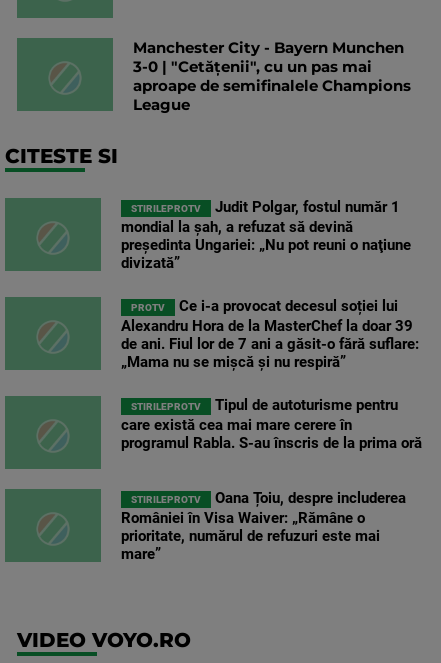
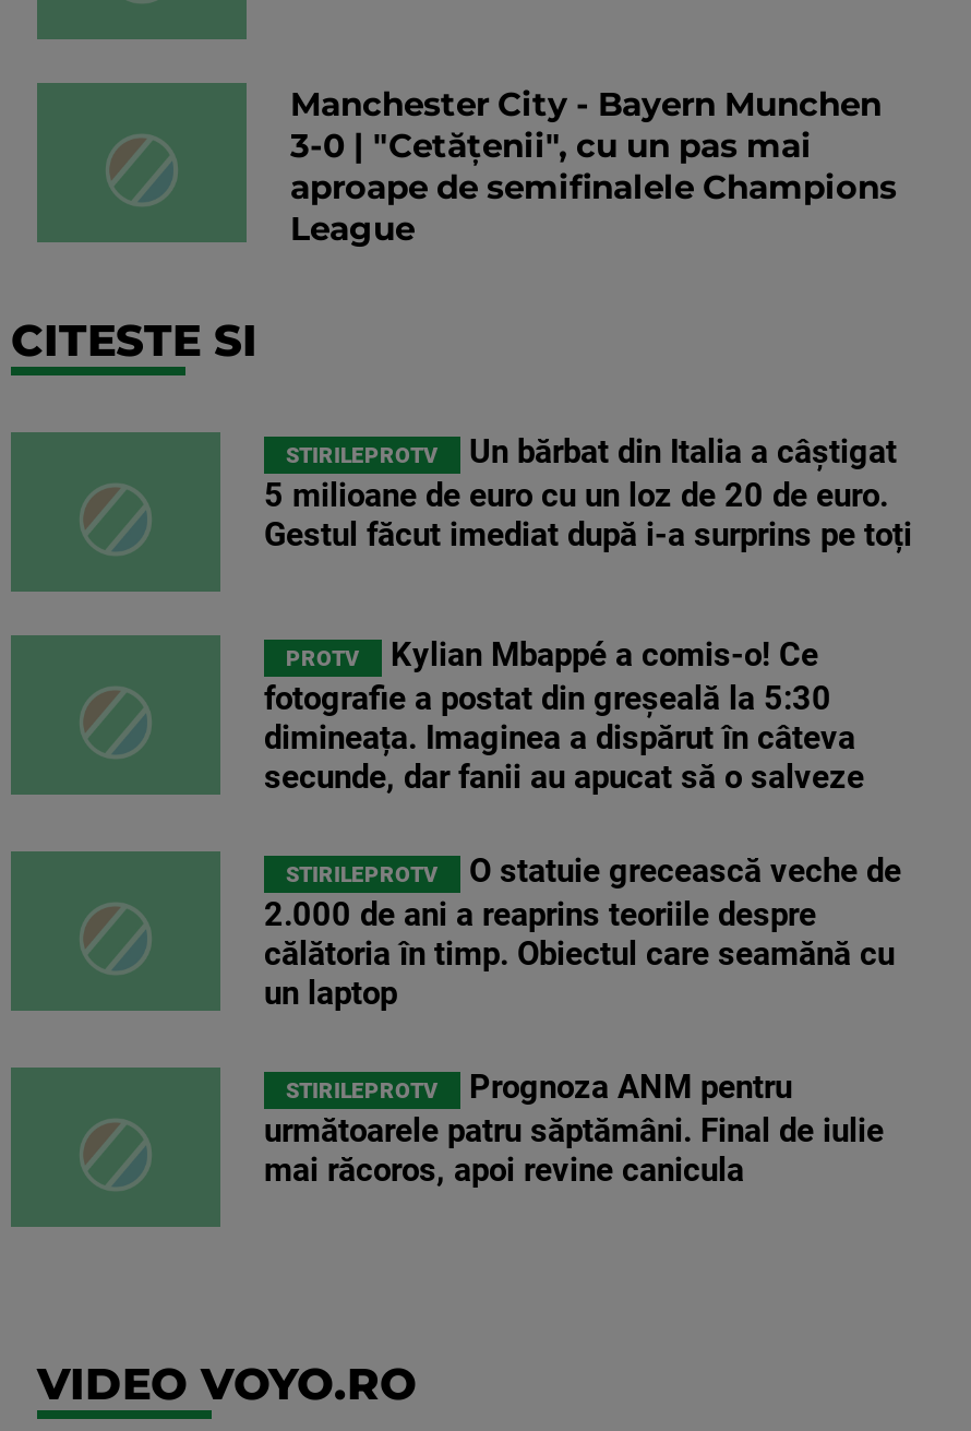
[121,198,411,272] Judit Polgar, fostul număr 1 | mondial la şah, a refuzat să devină | preşedinta Ungariei: „Nu pot reuni o naţiune | divizată” -> [264,432,912,554] Un bărbat din Italia a câștigat | 5 milioane de euro cu un loz de 20 de euro. | Gestul făcut imediat după i-a surprins pe toți
[121,297,419,371] Ce i-a provocat decesul soției lui | Alexandru Hora de la MasterChef la doar 39 | de ani. Fiul lor de 7 ani a găsit-o fără suflare: | „Mama nu se mișcă și nu respiră” -> [264,635,864,797] Kylian Mbappé a comis-o! Ce | fotografie a postat din greșeală la 5:30 | dimineața. Imaginea a dispărut în câteva | secunde, dar fanii au apucat să o salveze
[121,396,422,452] Tipul de autoturisme pentru | care există cea mai mare cerere în | programul Rabla. S-au înscris de la prima oră -> [264,851,901,1013] O statuie grecească veche de | 2.000 de ani a reaprins teoriile despre | călătoria în timp. Obiectul care seamănă cu | un laptop
[121,489,406,563] Oana Țoiu, despre includerea | României în Visa Waiver: „Rămâne o | prioritate, numărul de refuzuri este mai | mare” -> [264,1068,884,1190] Prognoza ANM pentru | următoarele patru săptămâni. Final de iulie | mai răcoros, apoi revine canicula

